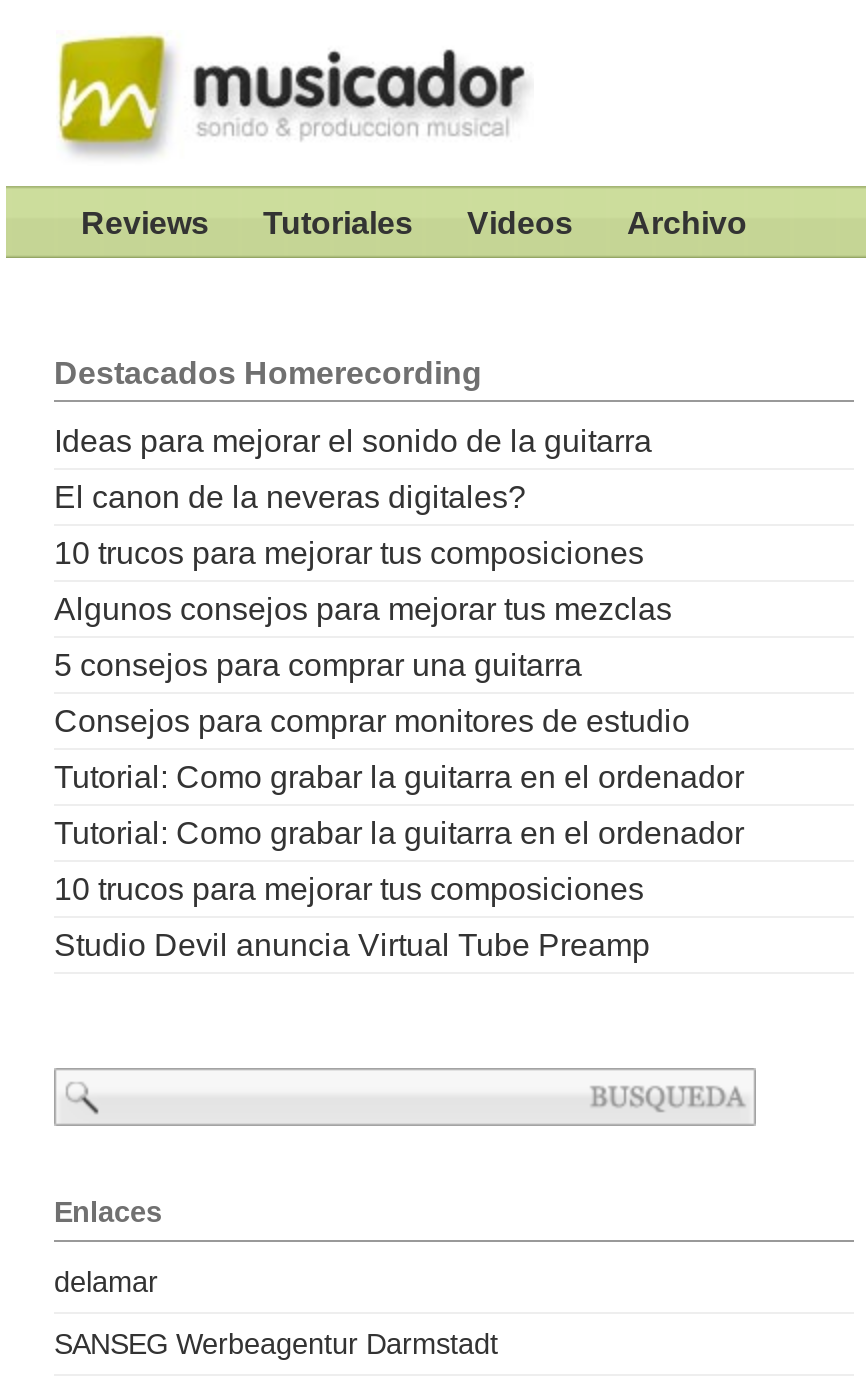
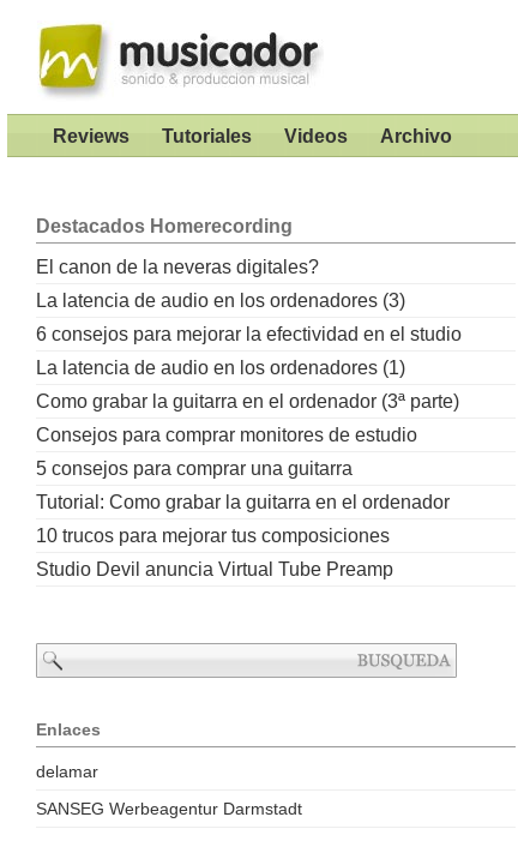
[54,425,652,459] Ideas para mejorar el sonido de la guitarra -> none
moved [54,481,526,515] -> [36,257,319,278]: El canon de la neveras digitales?
[54,537,672,627] 10 trucos para mejorar tus composiciones | Algunos consejos para mejorar tus mezclas -> [36,291,462,412] La latencia de audio en los ordenadores (3) | 6 consejos para mejorar la efectividad en el studio | La latencia de audio en los ordenadores (1) | Como grabar la guitarra en el ordenador (3ª parte)
moved [54,649,582,683] -> [36,459,353,479]: 5 consejos para comprar una guitarra
[54,761,744,795] Tutorial: Como grabar la guitarra en el ordenador -> none

